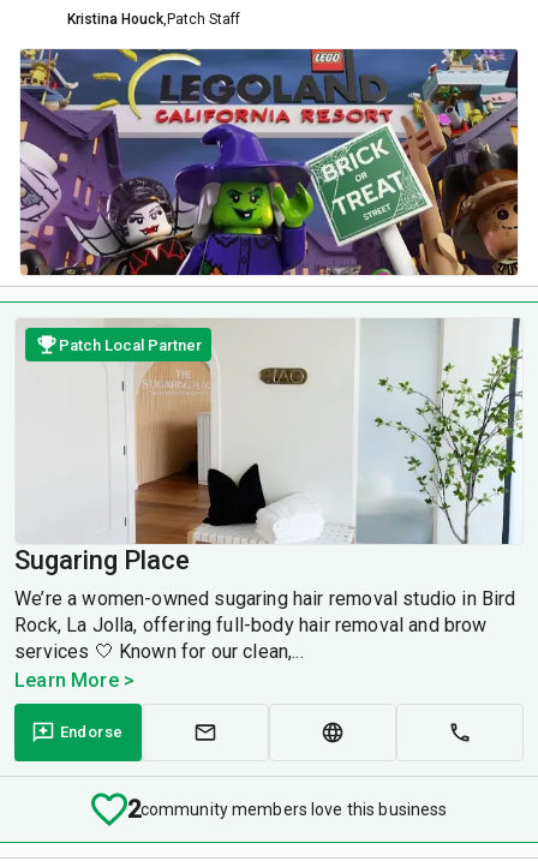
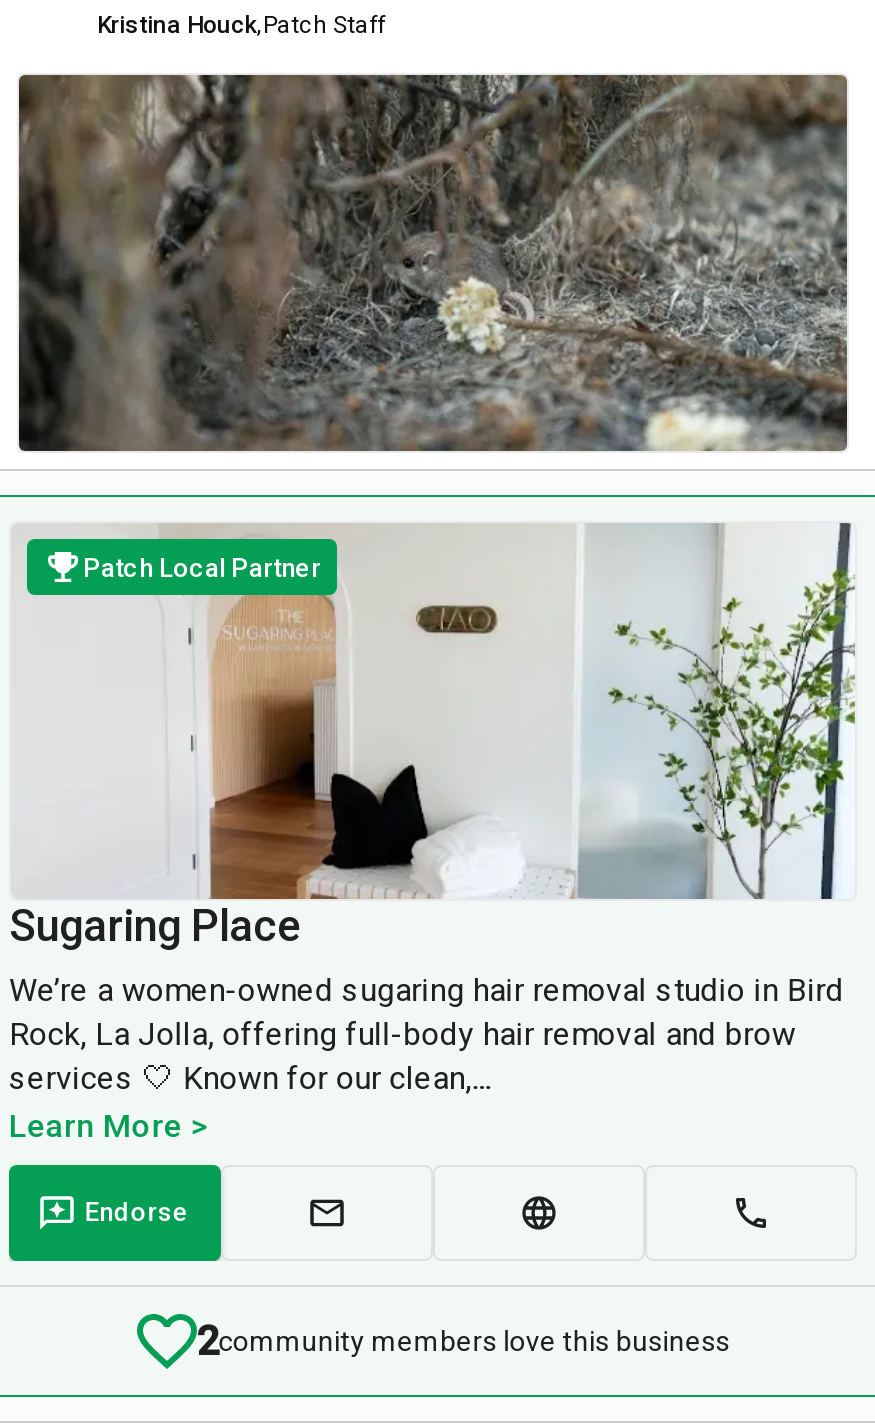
[19,48,519,276] [image] -> [17,73,849,453] [image]

